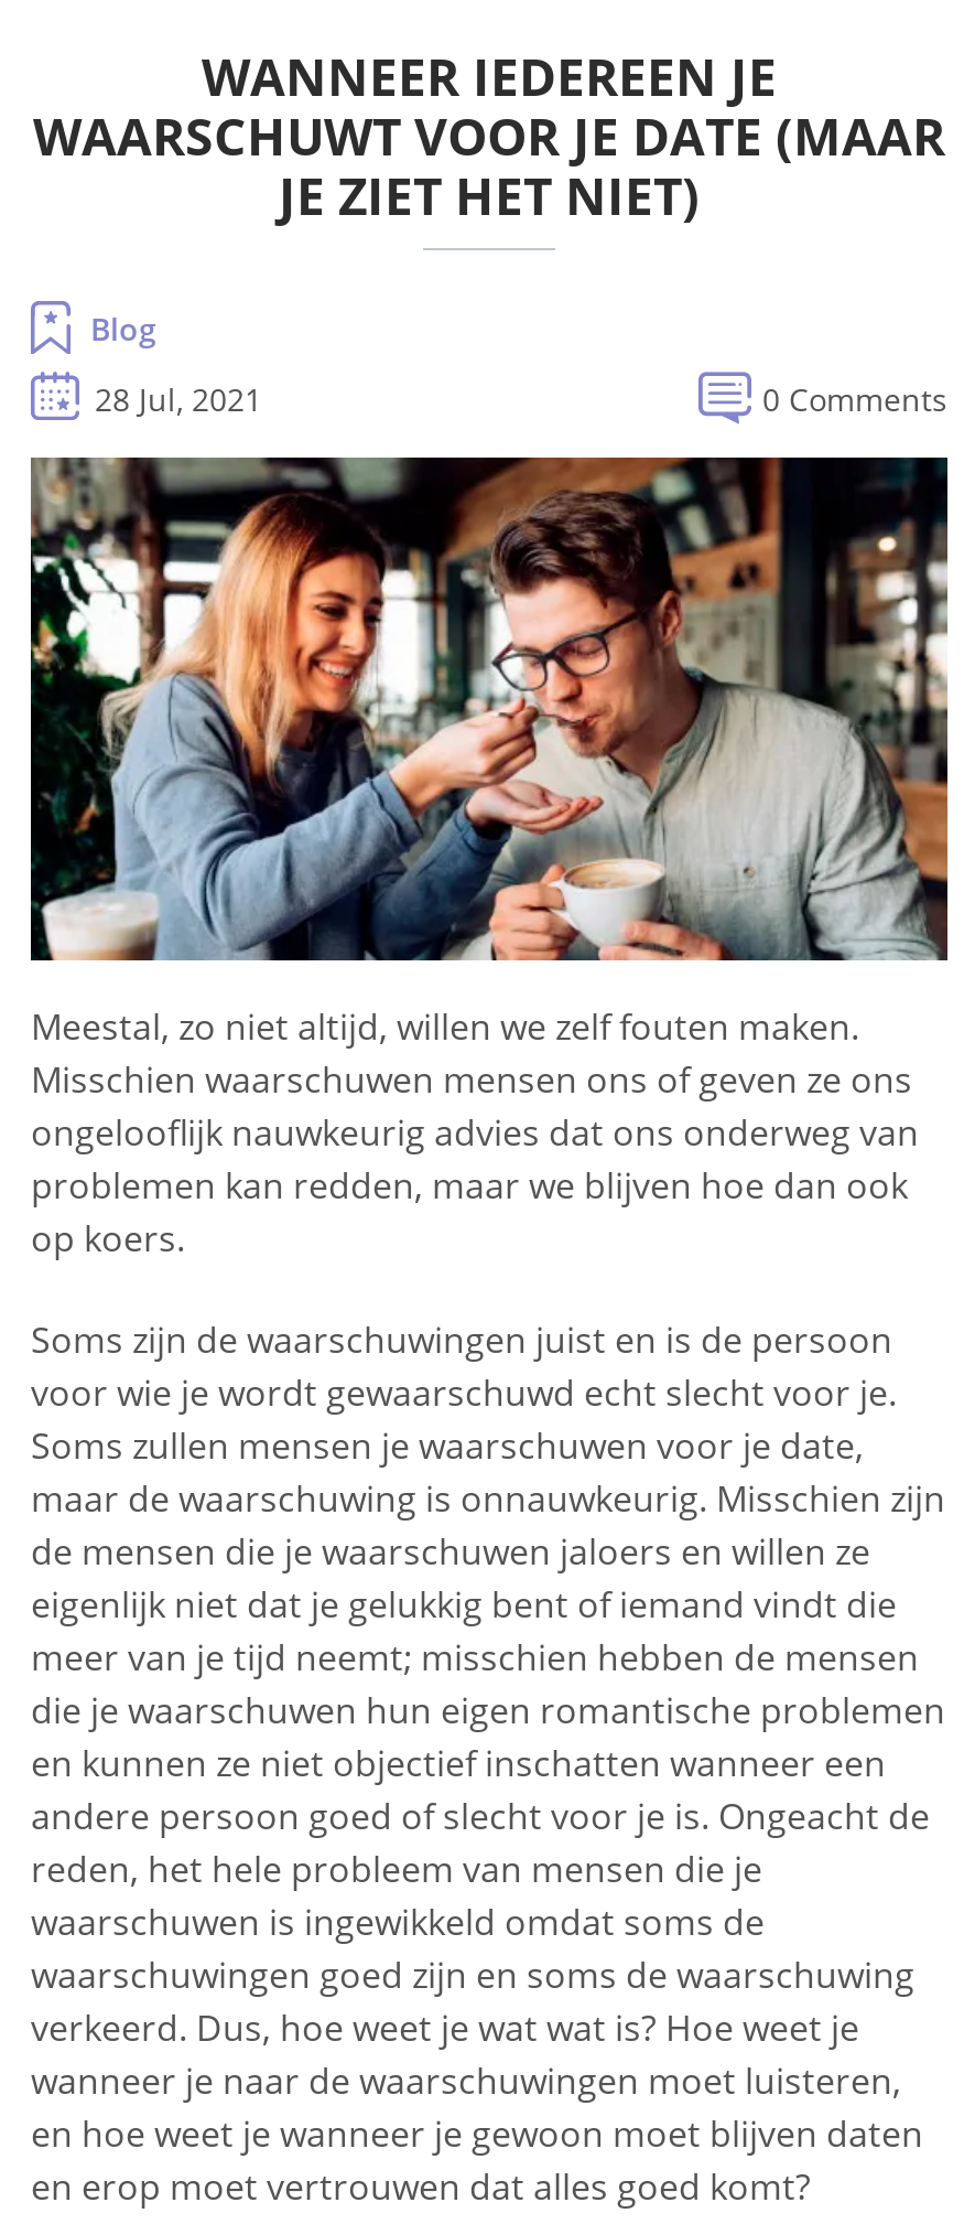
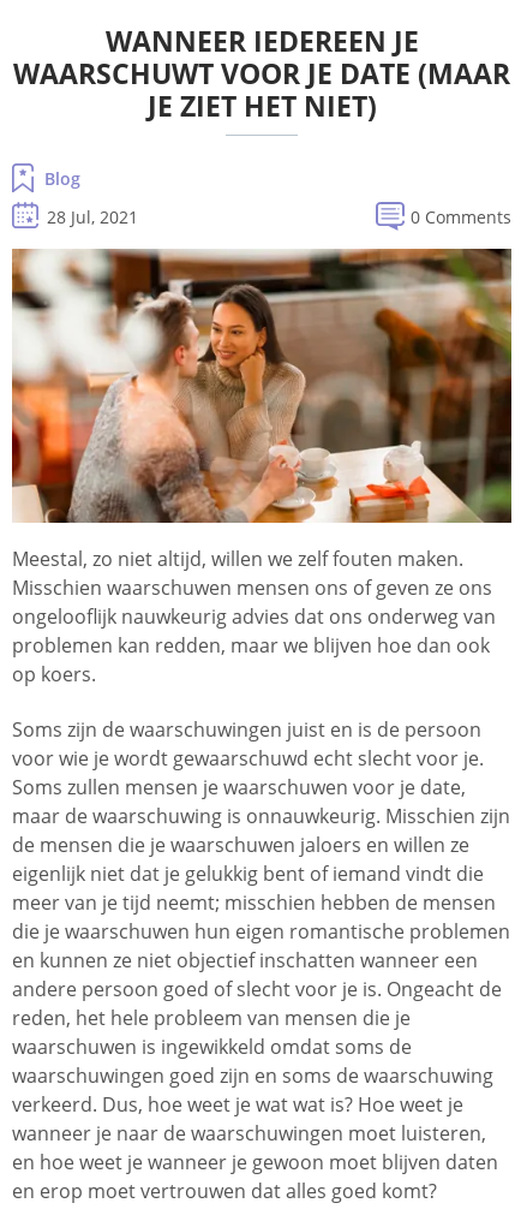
[29,455,950,963] [image] -> [11,248,513,524] [image]

